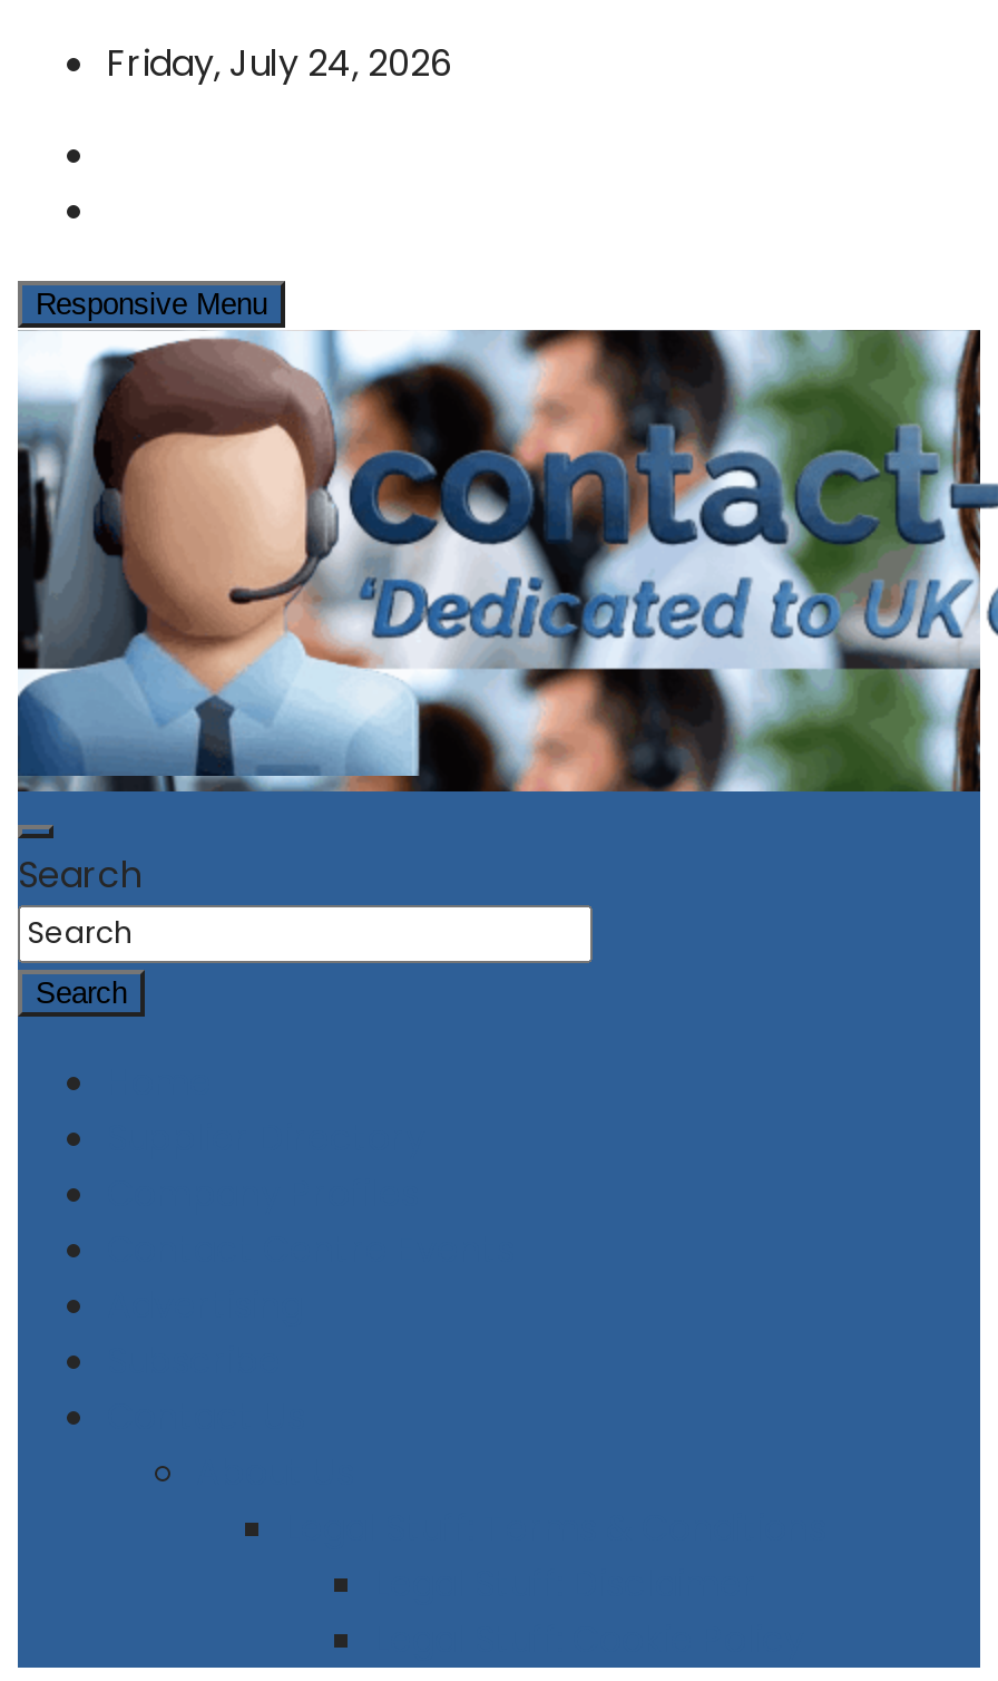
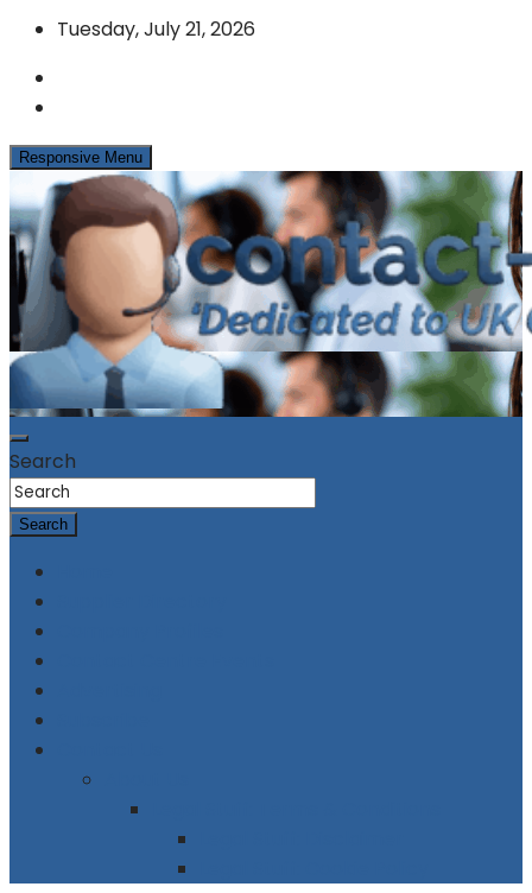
[107,38,452,89] Friday, July 24, 2026 -> [57,15,255,43] Tuesday, July 21, 2026

